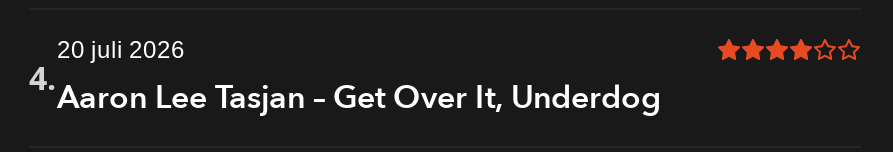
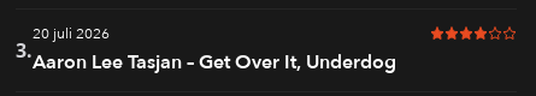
[29,56,661,120] 4. Aaron Lee Tasjan – Get Over It, Underdog -> [16,37,396,76] 3. Aaron Lee Tasjan – Get Over It, Underdog

